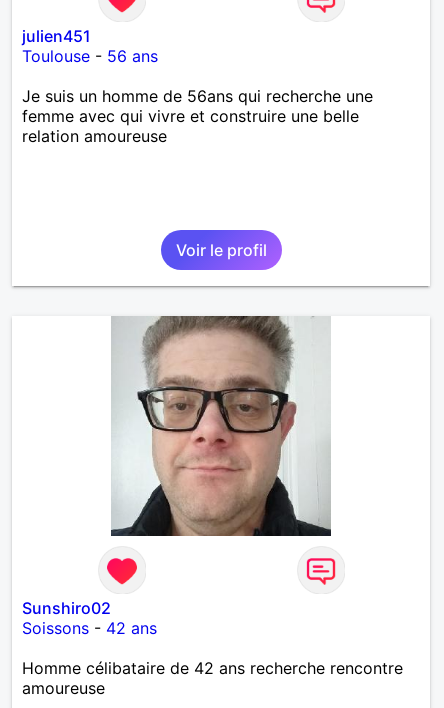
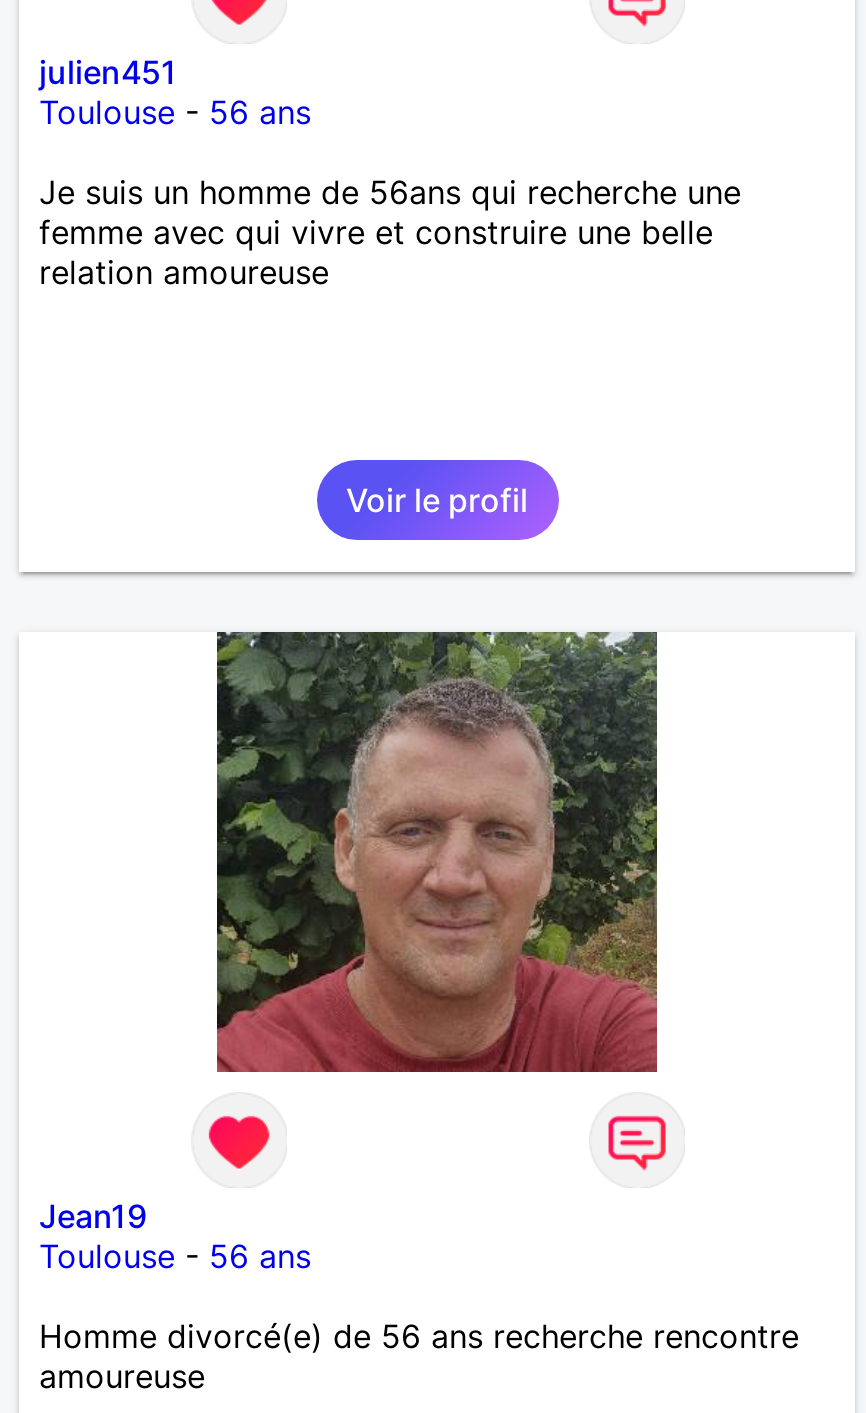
[110,316,332,537] [image] -> [215,630,659,1074] [image]
[22,598,157,638] Sunshiro02 | Soissons - 42 ans -> [39,1196,311,1276] Jean19 | Toulouse - 56 ans
[22,658,403,678] Homme célibataire de 42 ans recherche rencontre -> [39,1316,799,1356] Homme divorcé(e) de 56 ans recherche rencontre

